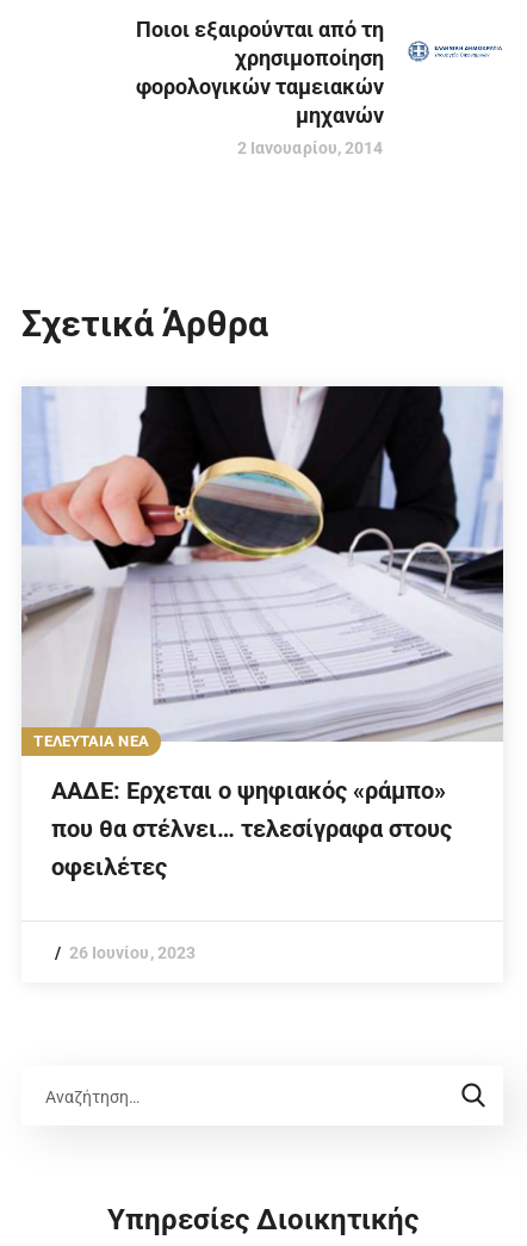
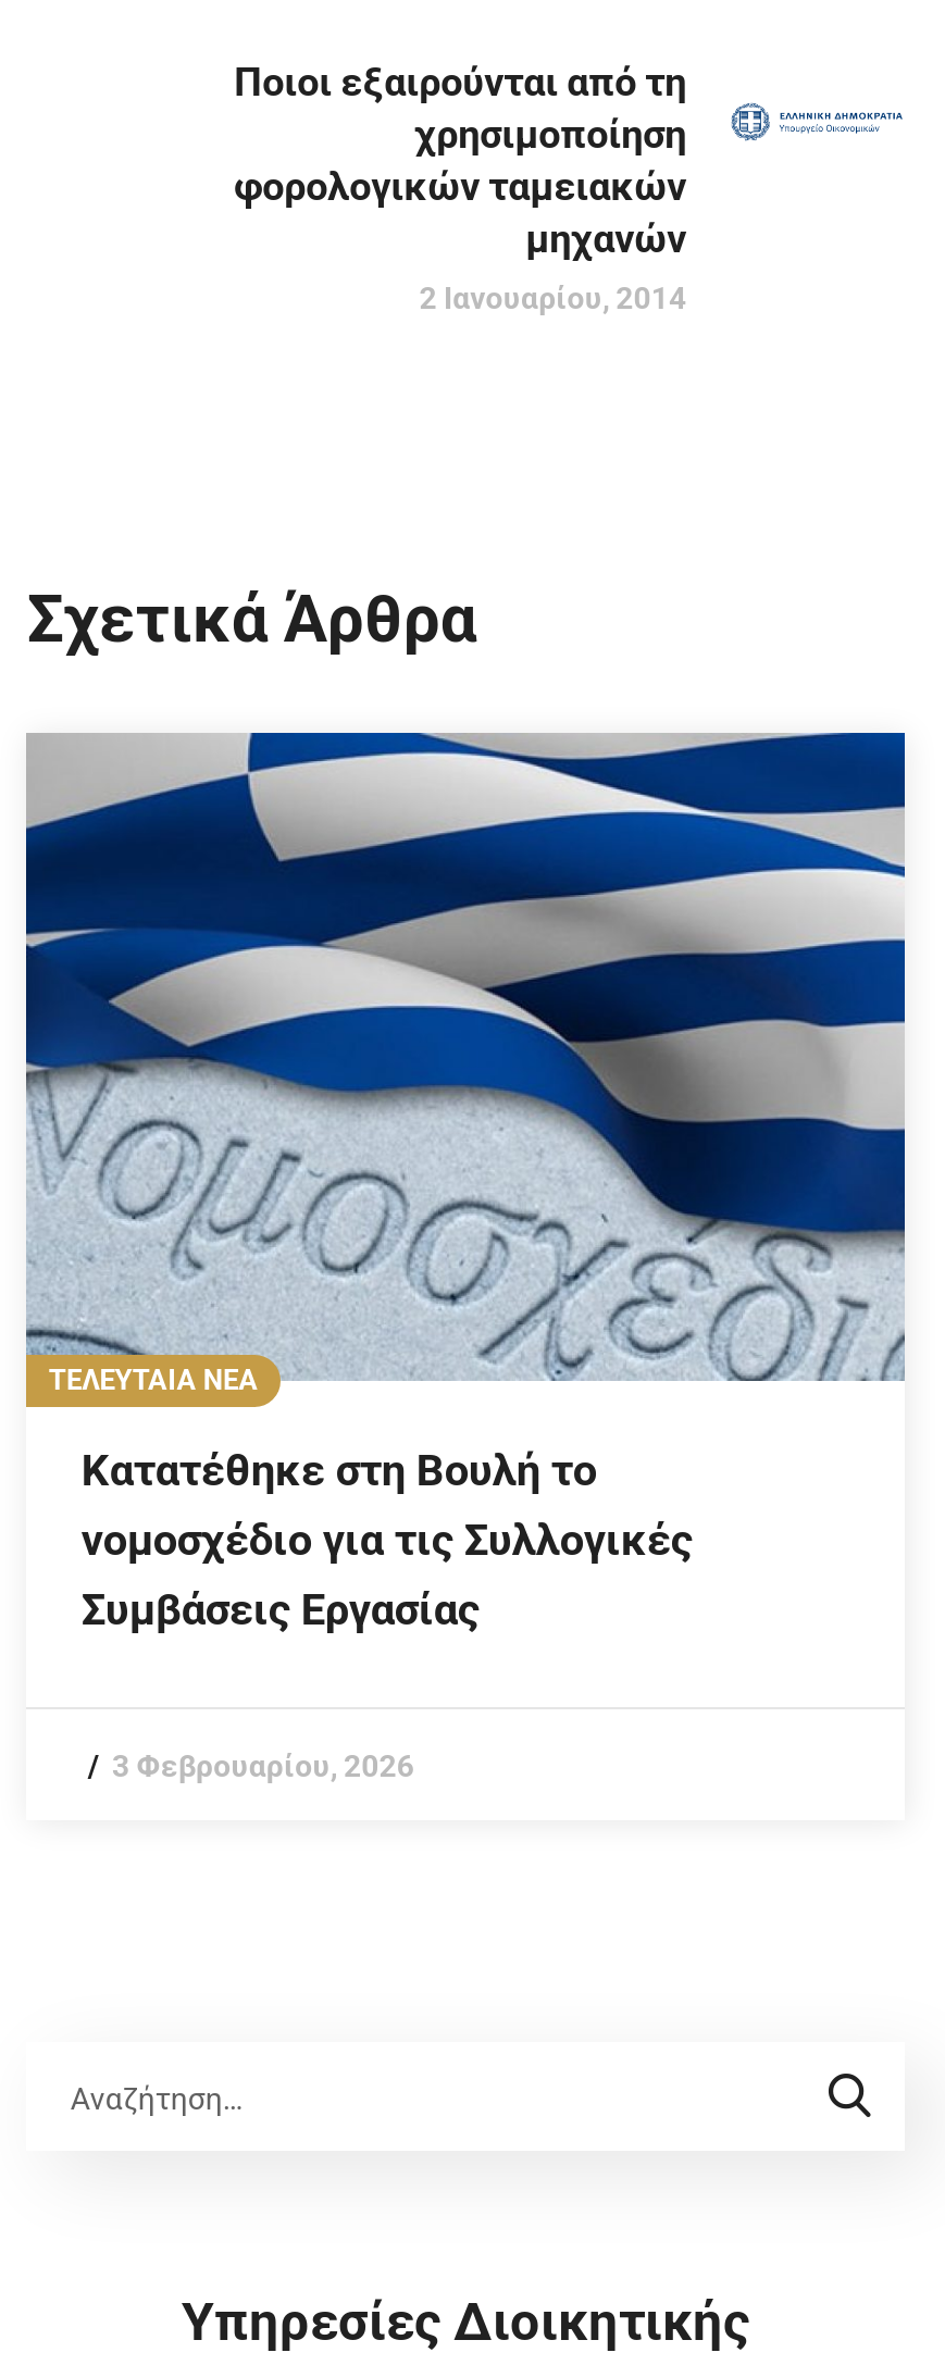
[21,385,504,881] [image] | ΑΑΔΕ: Ερχεται ο ψηφιακός «ράμπο» | που θα στέλνει… τελεσίγραφα στους | οφειλέτες -> [24,731,907,1636] [image] | Κατατέθηκε στη Βουλή το | νομοσχέδιο για τις Συλλογικές | Συμβάσεις Εργασίας
[69,943,196,962] 26 Ιουνίου, 2023 -> [112,1749,414,1784] 3 Φεβρουαρίου, 2026

